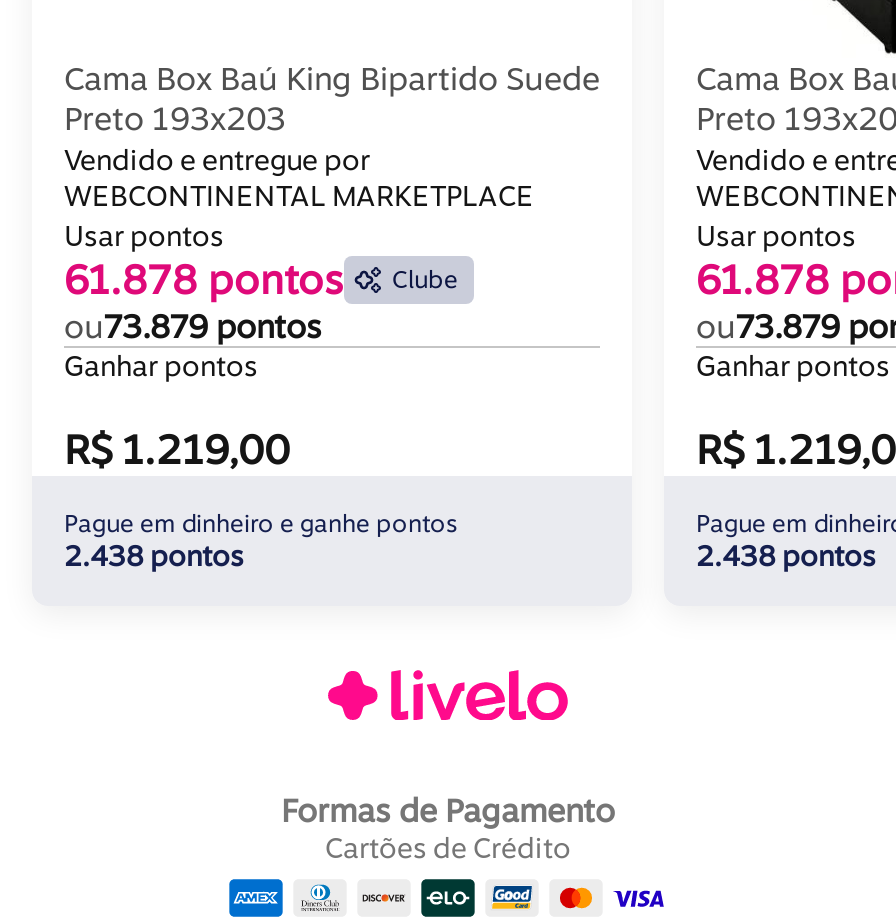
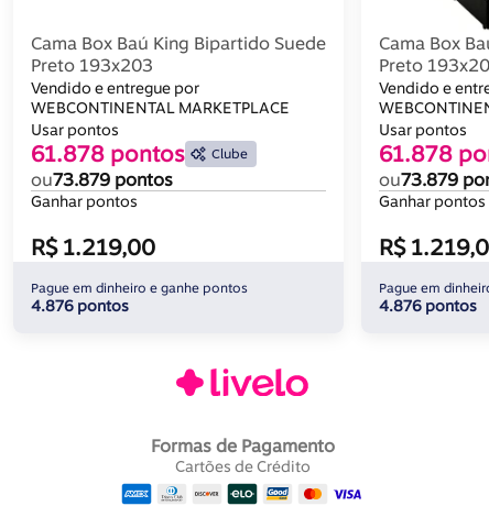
[64,538,244,572] 2.438 pontos -> [31,296,129,314] 4.876 pontos
[696,538,876,572] 2.438 pontos -> [379,296,477,314] 4.876 pontos

